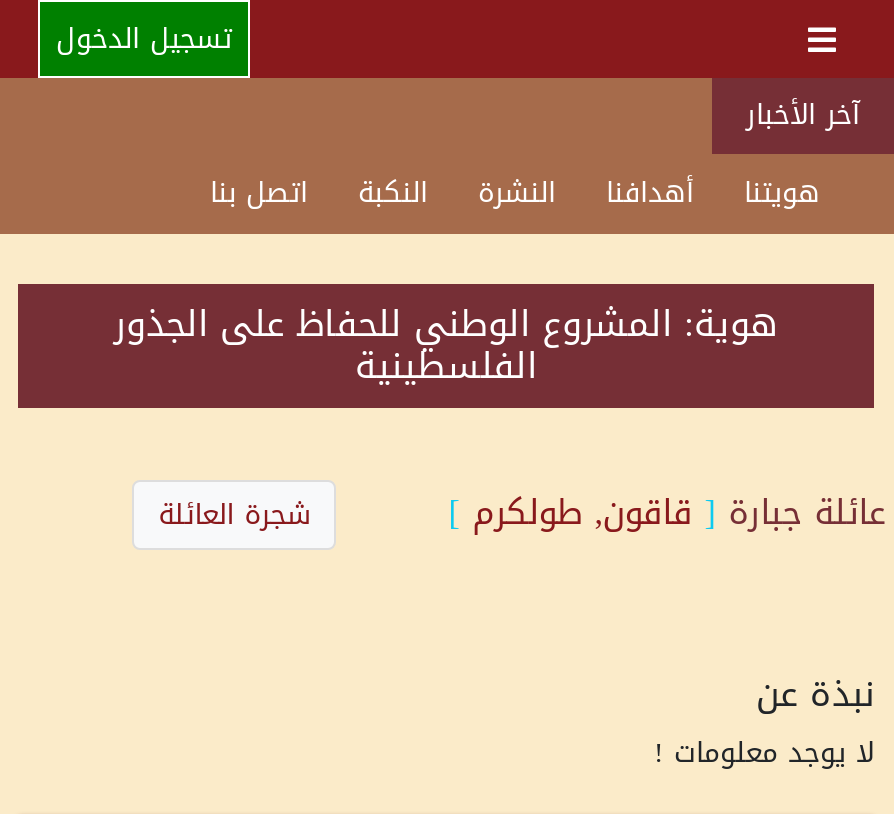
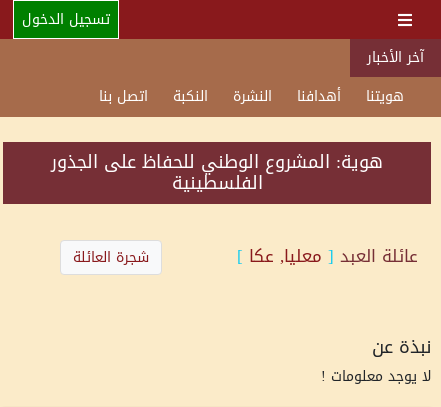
[448,480,886,544] عائلة جبارة [ قاقون, طولكرم ] -> [237,240,418,272] عائلة العبد [ معليا, عكا ]

